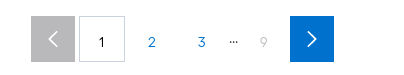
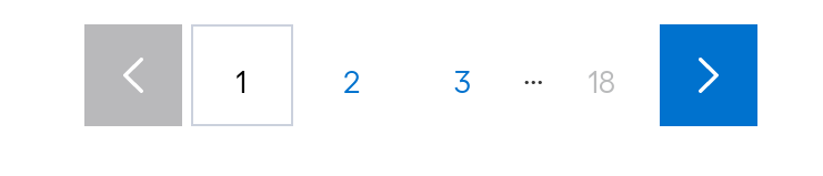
[260,34,267,51] 9 -> [588,63,614,101] 18

